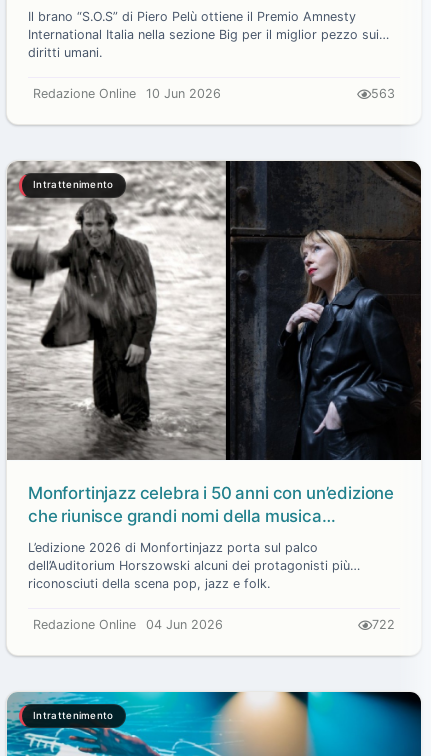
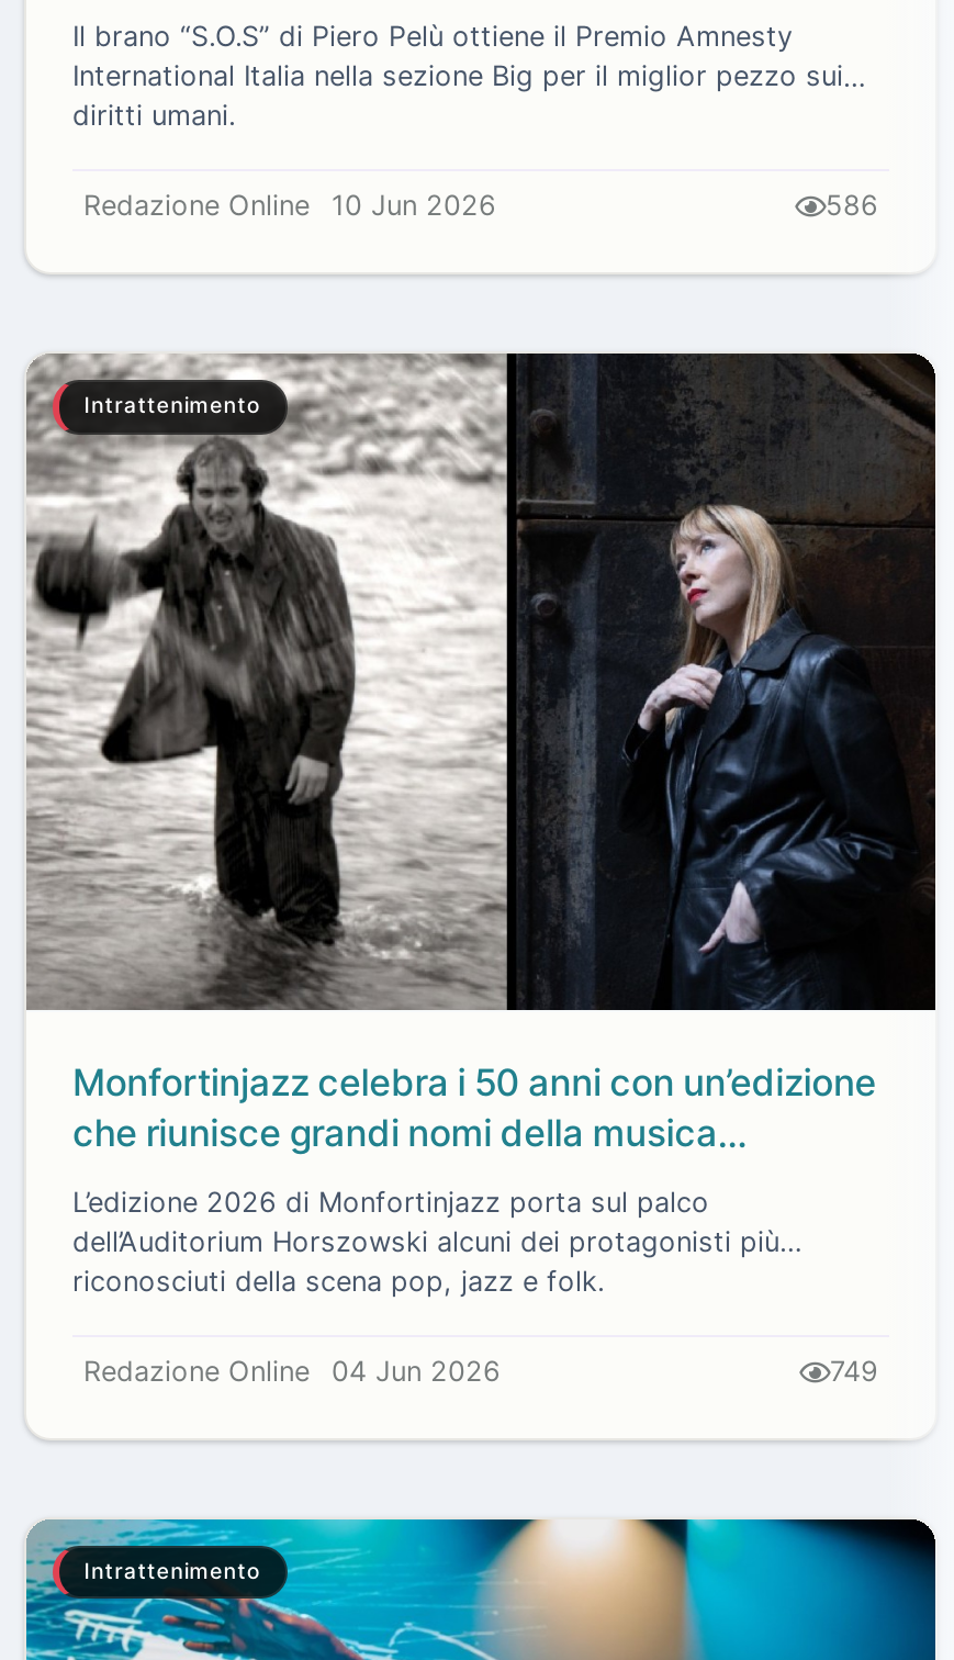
[371,86,395,101] 563 -> [826,189,878,222] 586
[372,617,395,632] 722 -> [830,1354,878,1387] 749

